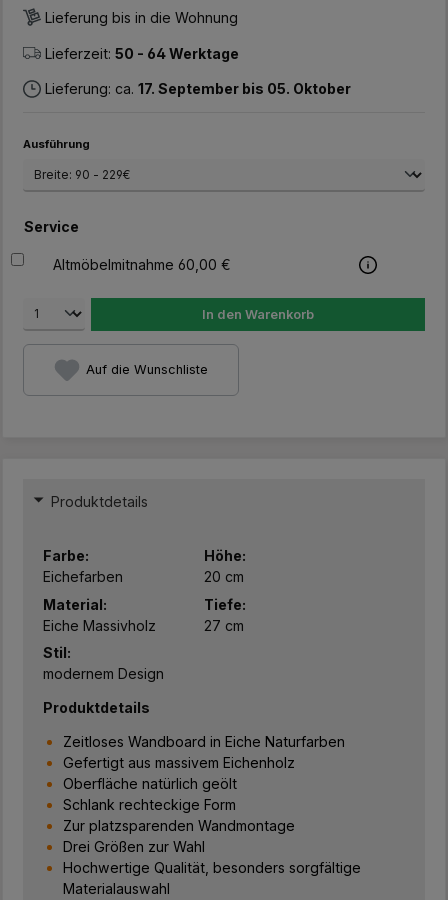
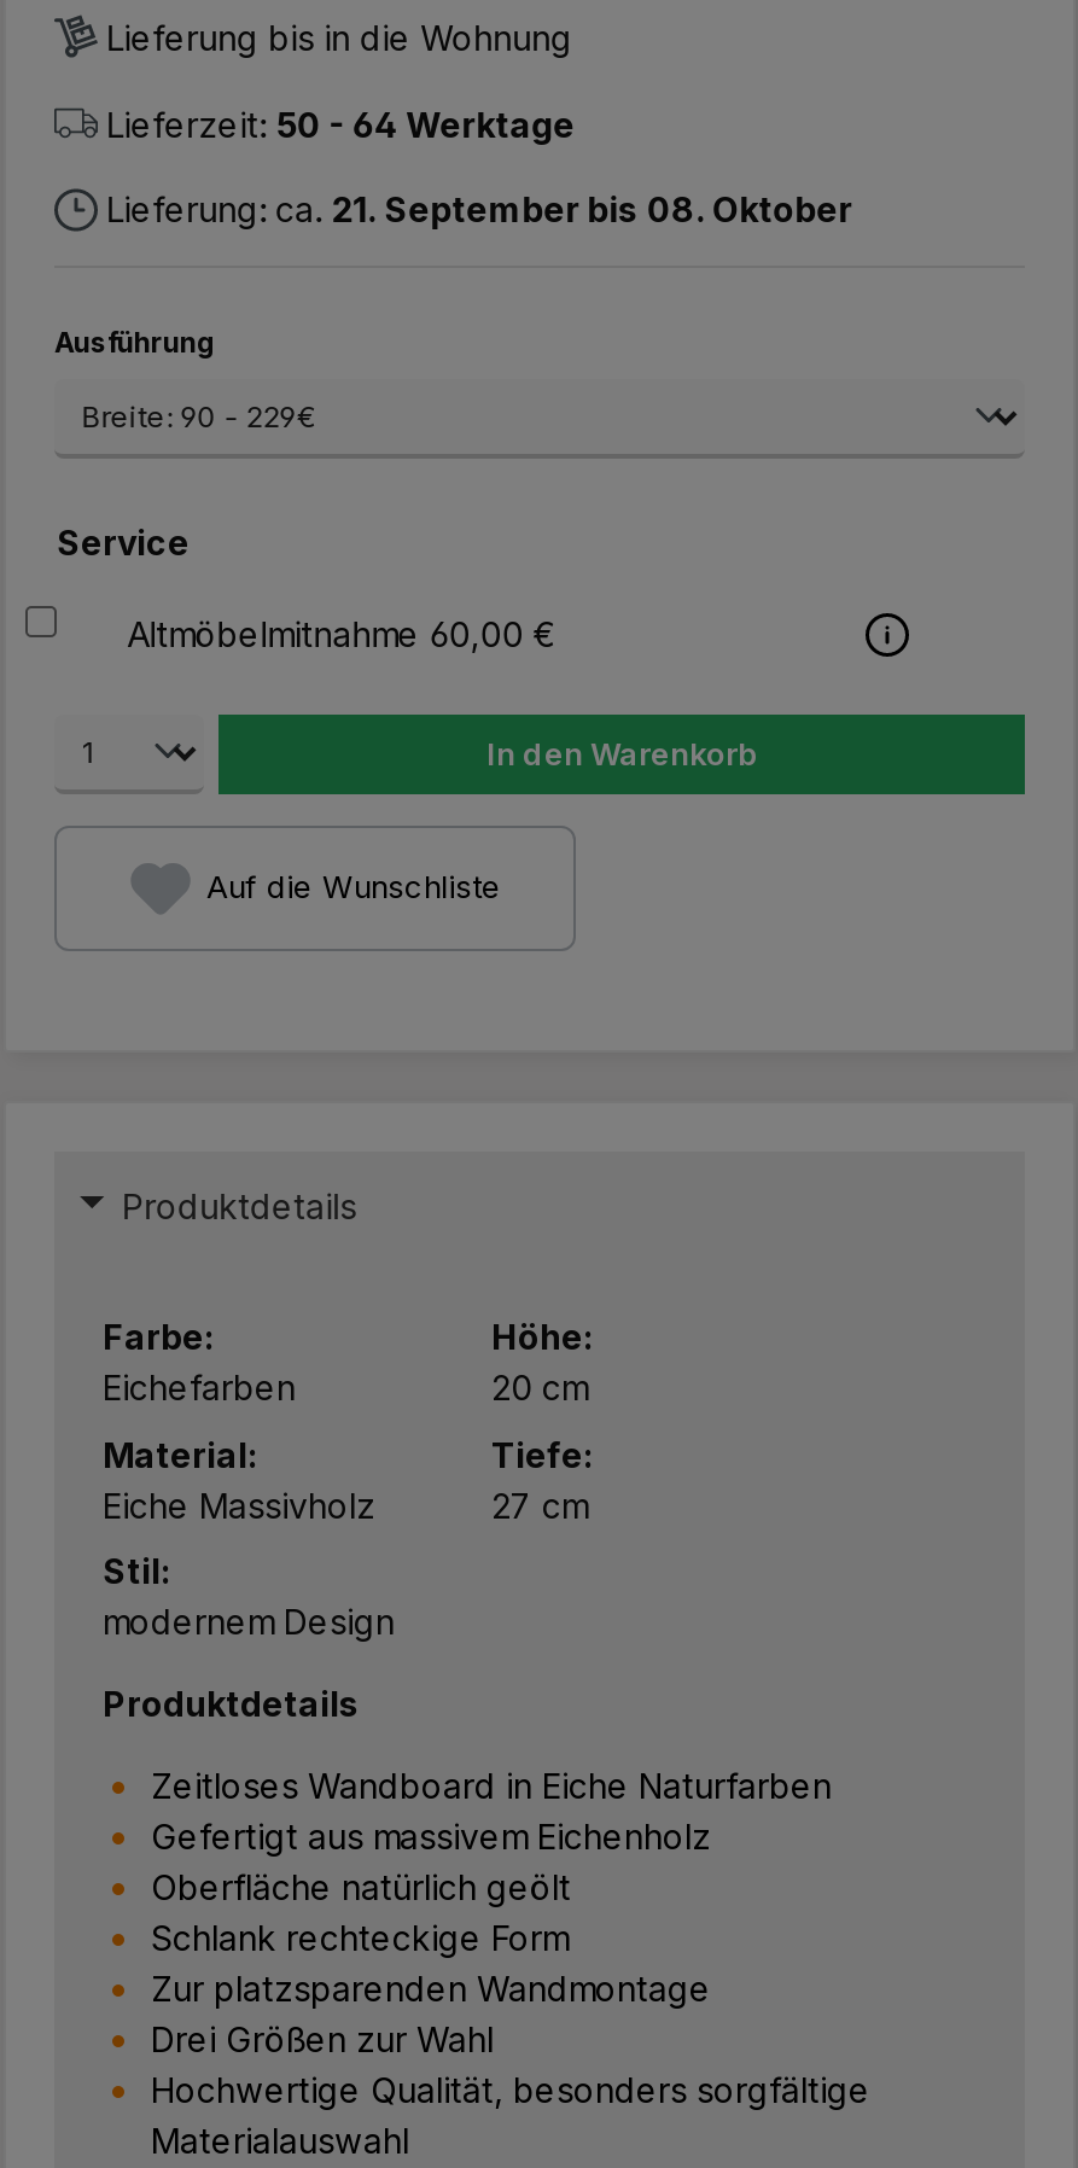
[41,80,351,97] Lieferung: ca. 17. September bis 05. Oktober -> [97,189,853,230] Lieferung: ca. 21. September bis 08. Oktober

